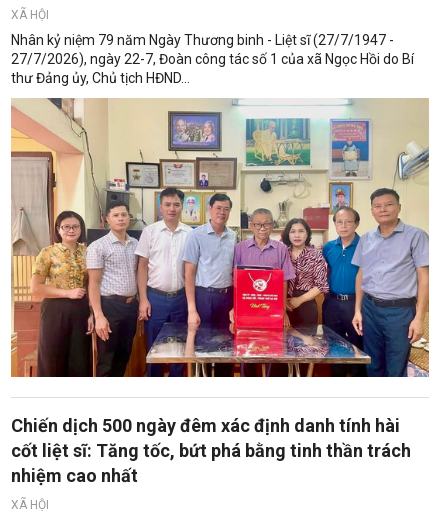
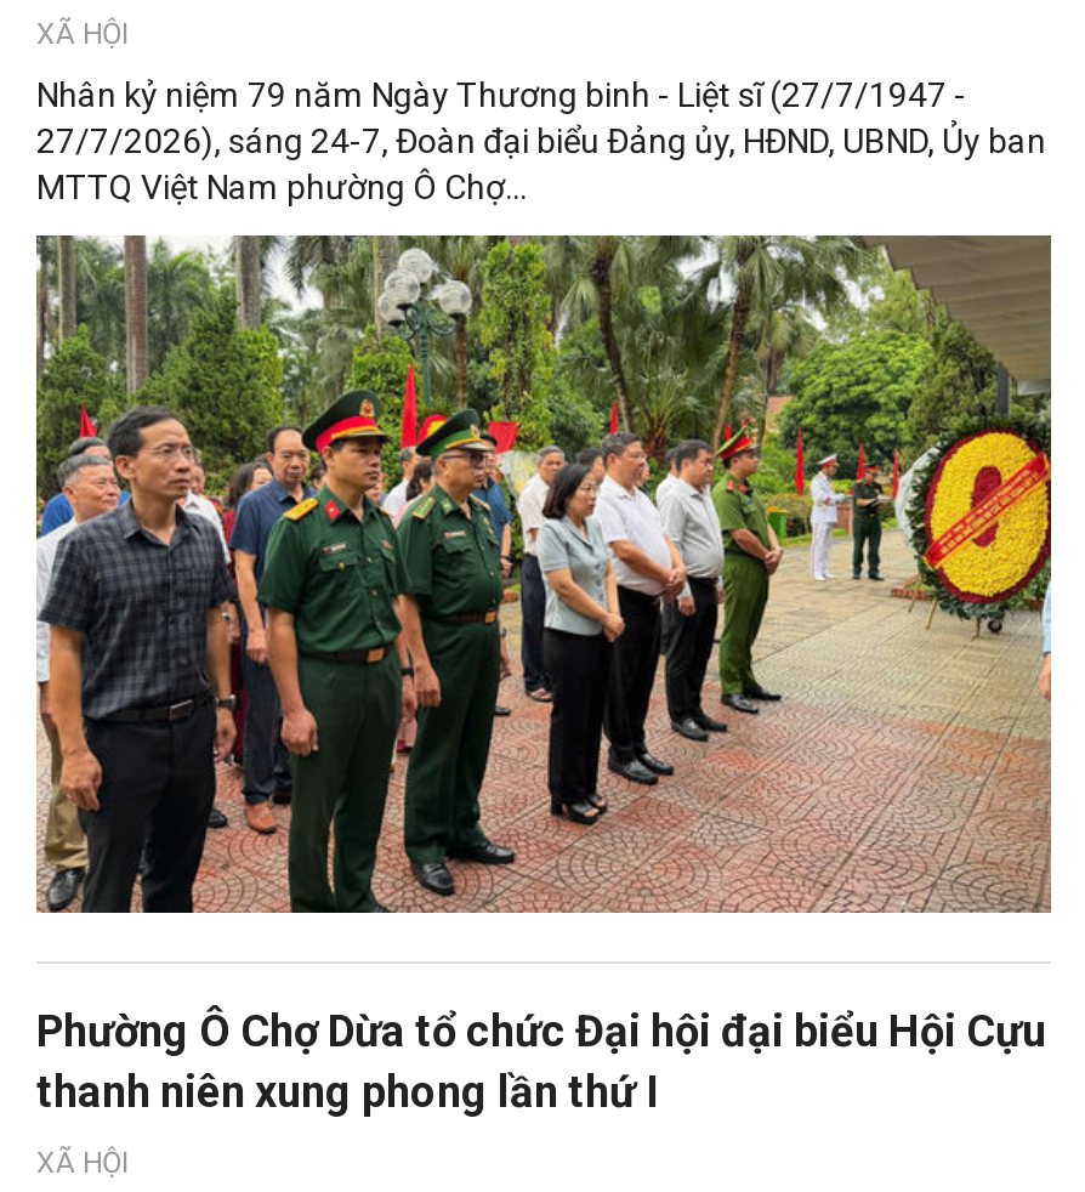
[11,51,414,86] 27/7/2026), ngày 22-7, Đoàn công tác số 1 của xã Ngọc Hồi do Bí | thư Đảng ủy, Chủ tịch HĐND... -> [36,121,1046,206] 27/7/2026), sáng 24-7, Đoàn đại biểu Đảng ủy, HĐND, UBND, Ủy ban | MTTQ Việt Nam phường Ô Chợ...
[11,100,429,486] [image] | Chiến dịch 500 ngày đêm xác định danh tính hài | cốt liệt sĩ: Tăng tốc, bứt phá bằng tinh thần trách | nhiệm cao nhất -> [34,233,1053,1116] [image] | Phường Ô Chợ Dừa tổ chức Đại hội đại biểu Hội Cựu | thanh niên xung phong lần thứ I

